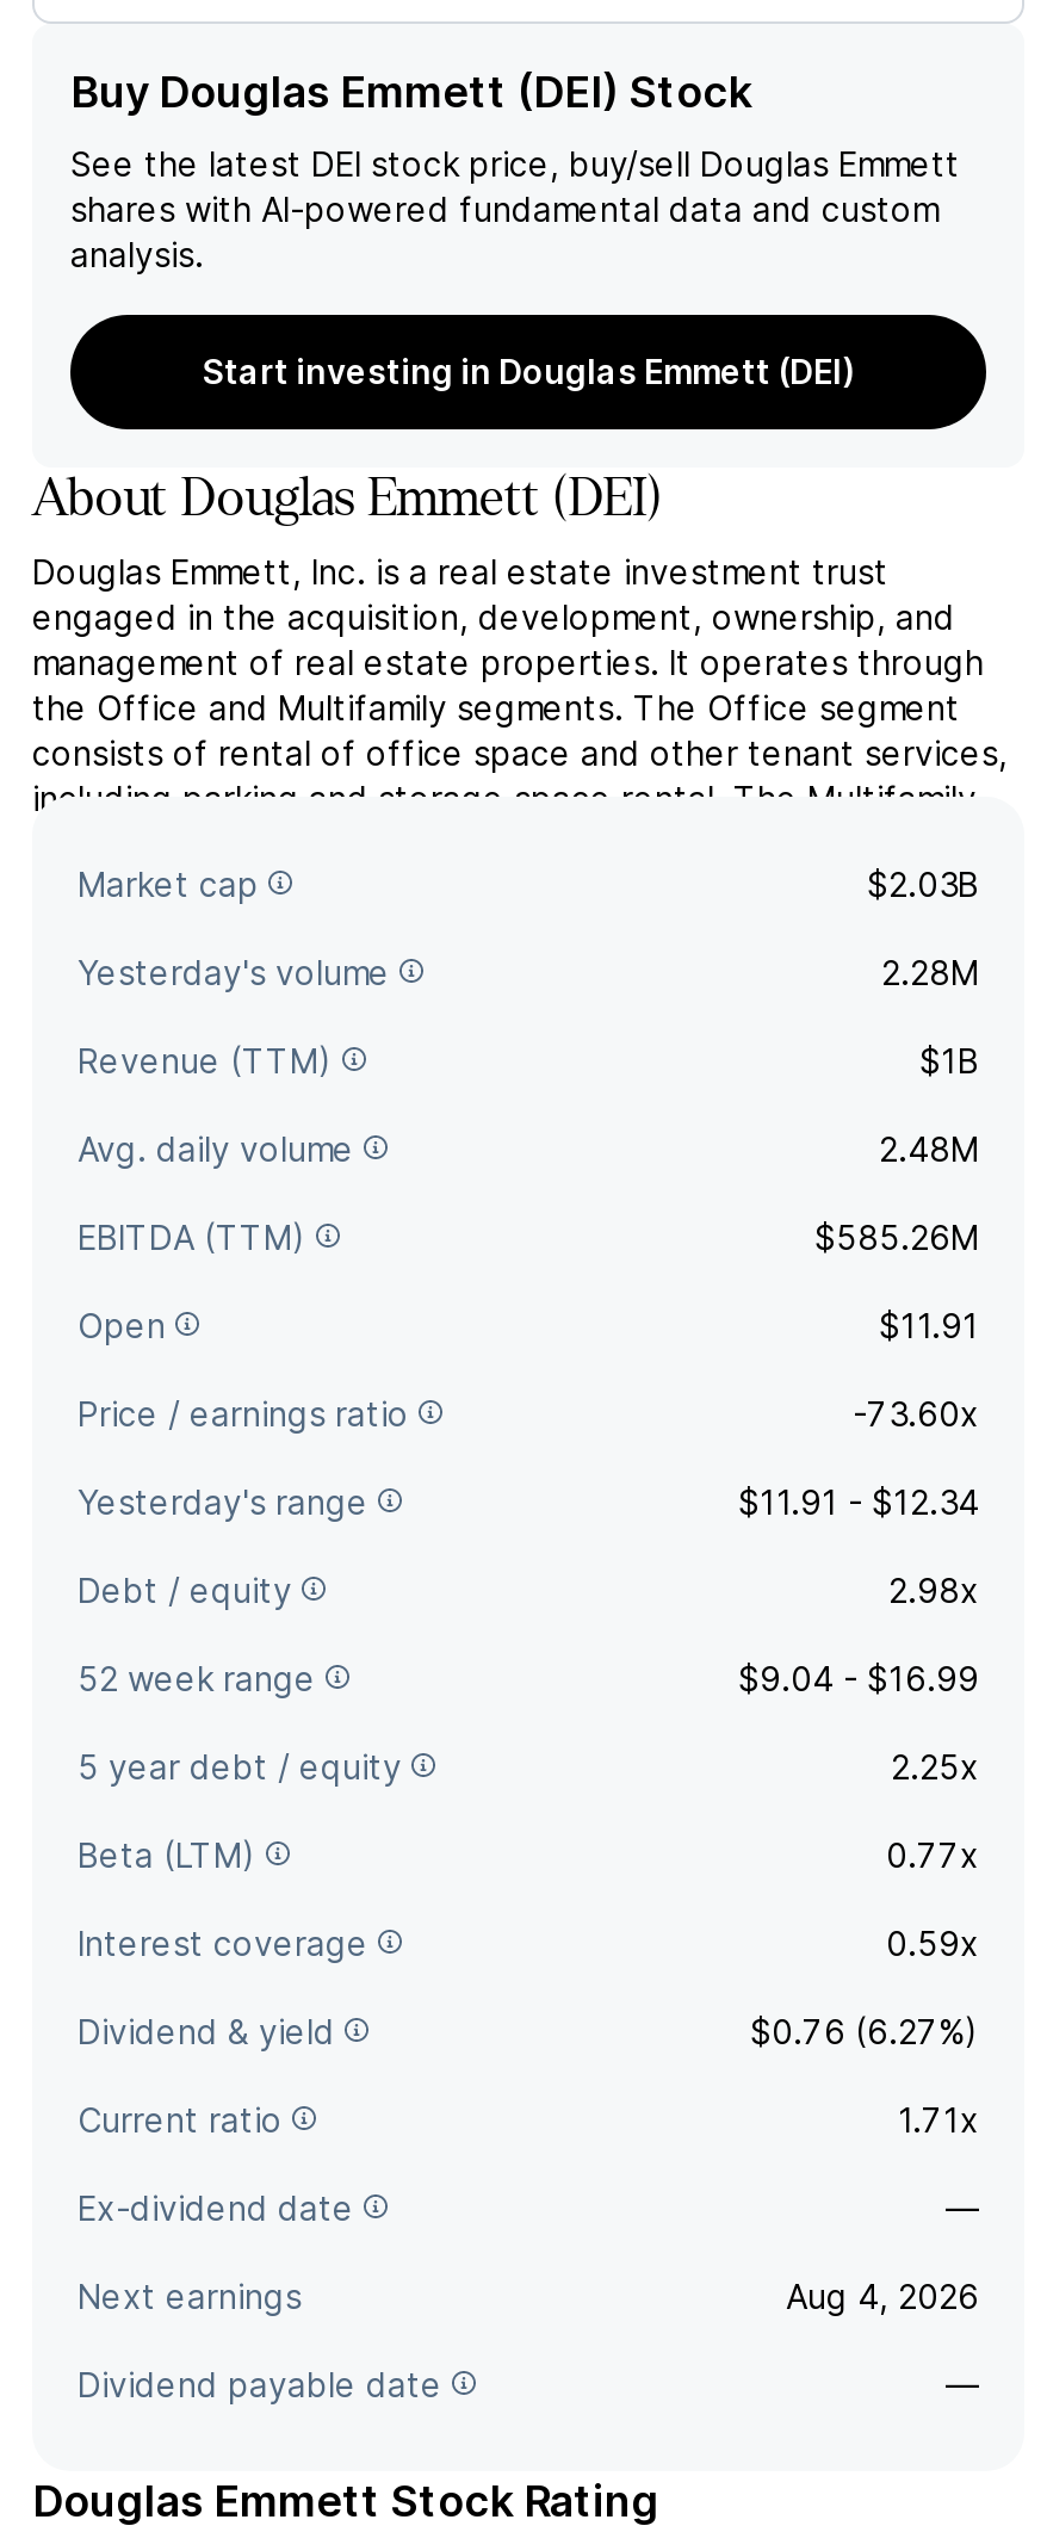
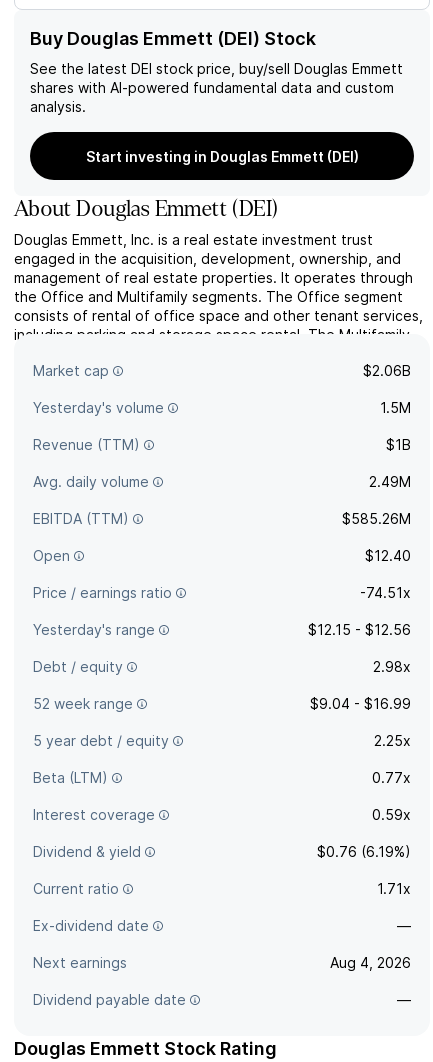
[867,862,979,903] $2.03B -> [363,362,411,379] $2.06B
[881,951,979,991] 2.28M -> [380,399,411,416] 1.5M
[879,1127,979,1168] 2.48M -> [369,473,411,490] 2.49M
[879,1304,979,1344] $11.91 -> [365,547,411,564] $12.40
[853,1392,979,1432] -73.60x -> [360,584,411,601] -74.51x
[738,1480,979,1521] $11.91 - $12.34 -> [308,621,411,638] $12.15 - $12.56
[750,2010,979,2050] $0.76 (6.27%) -> [317,843,411,860] $0.76 (6.19%)

